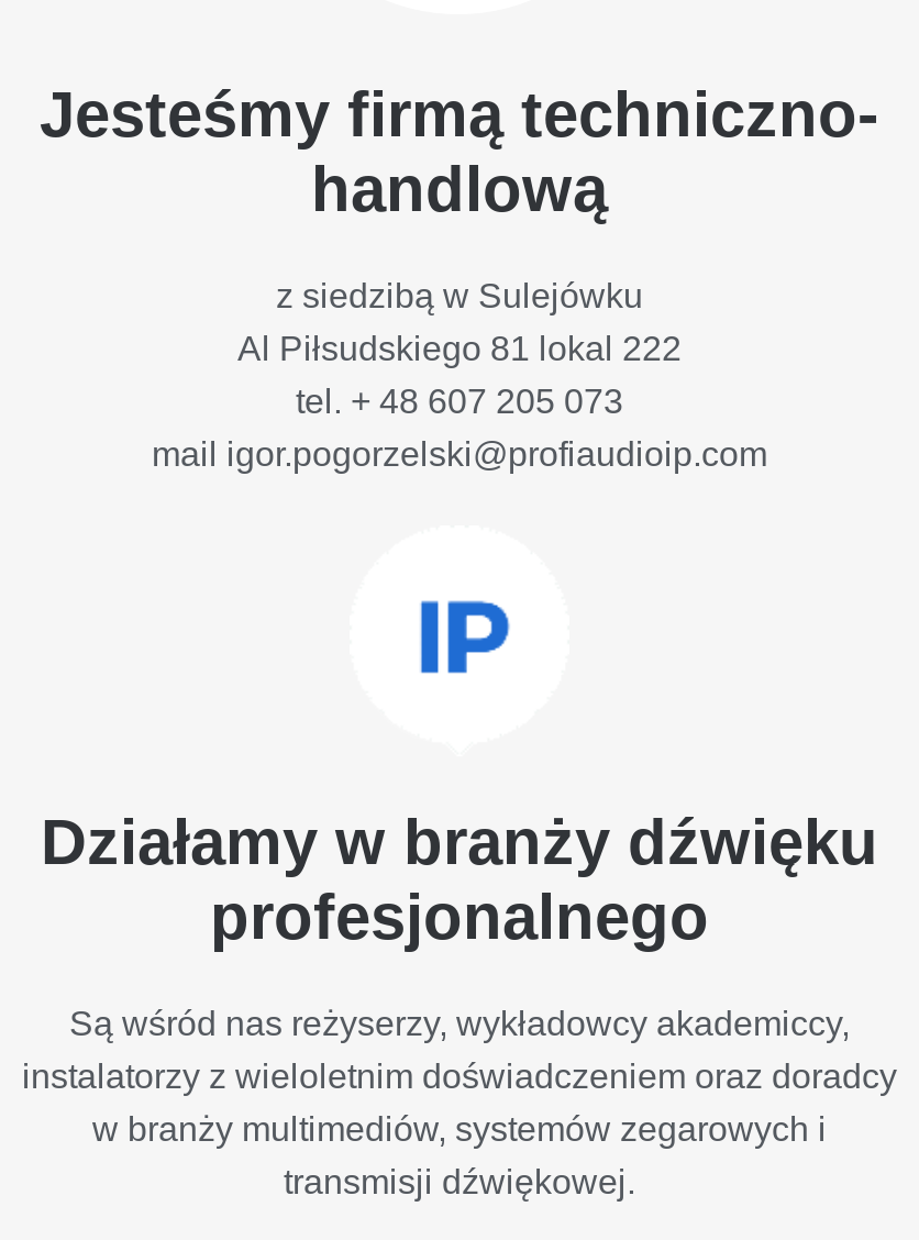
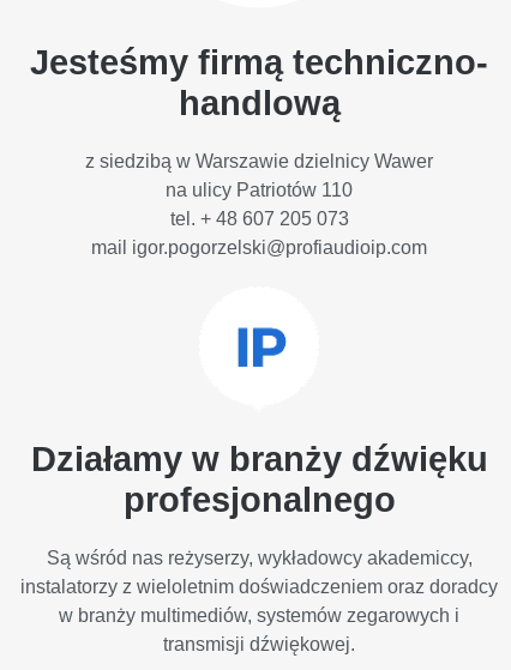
[237,276,682,366] z siedzibą w Sulejówku | Al Piłsudskiego 81 lokal 222 -> [85,151,433,200] z siedzibą w Warszawie dzielnicy Wawer | na ulicy Patriotów 110

